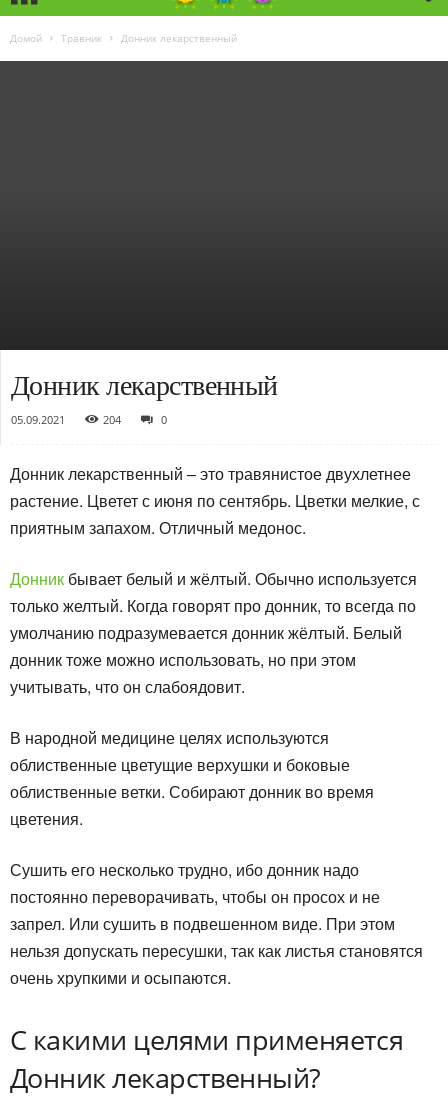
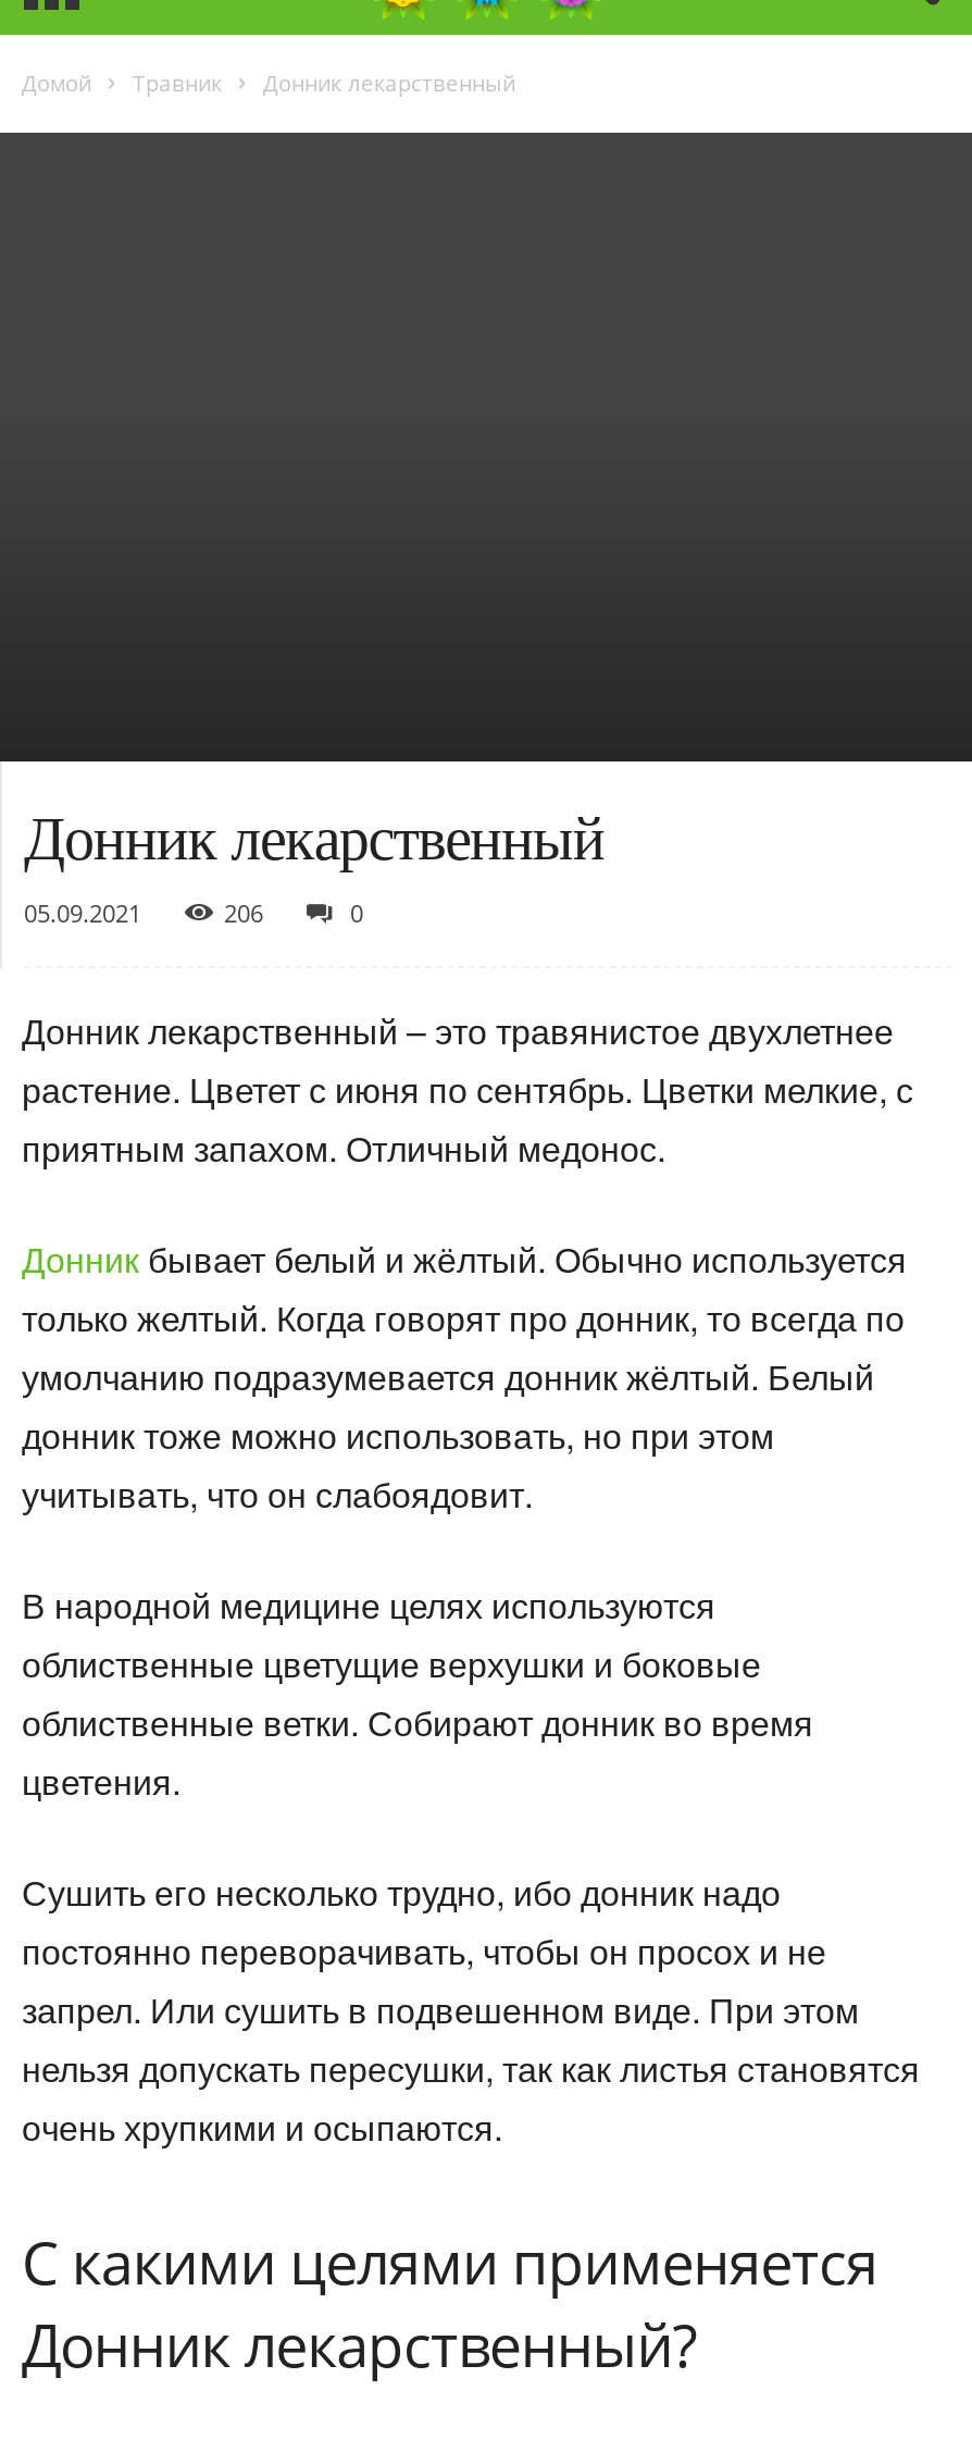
[103,412,121,427] 204 -> [224,896,263,928] 206

